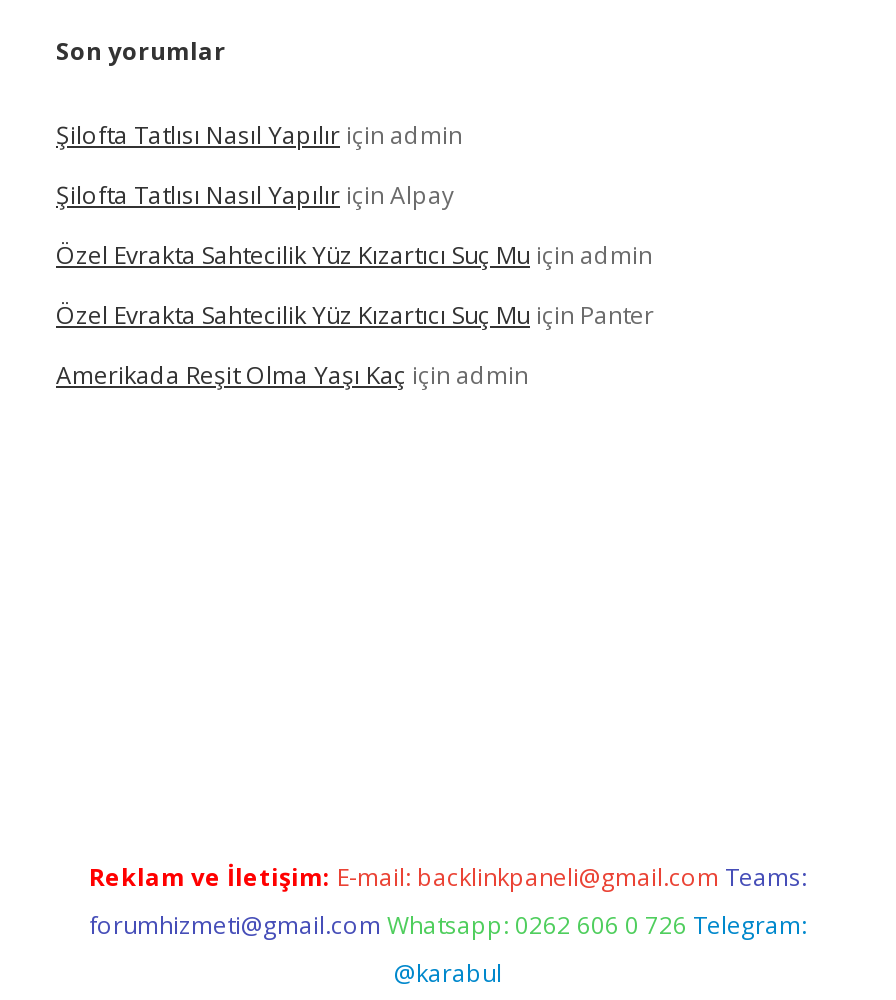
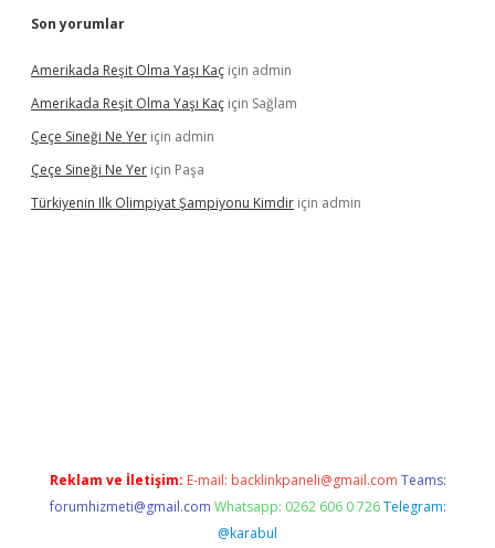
[56,118,654,332] Şilofta Tatlısı Nasıl Yapılır için admin | Şilofta Tatlısı Nasıl Yapılır için Alpay | Özel Evrakta Sahtecilik Yüz Kızartıcı Suç Mu için admin | Özel Evrakta Sahtecilik Yüz Kızartıcı Suç Mu için Panter -> none
moved [56,358,528,392] -> [31,61,292,80]: Amerikada Reşit Olma Yaşı Kaç için admin
none -> [31,94,361,212] Amerikada Reşit Olma Yaşı Kaç için Sağlam | Çeçe Sineği Ne Yer için admin | Çeçe Sineği Ne Yer için Paşa | Türkiyenin Ilk Olimpiyat Şampiyonu Kimdir için admin

